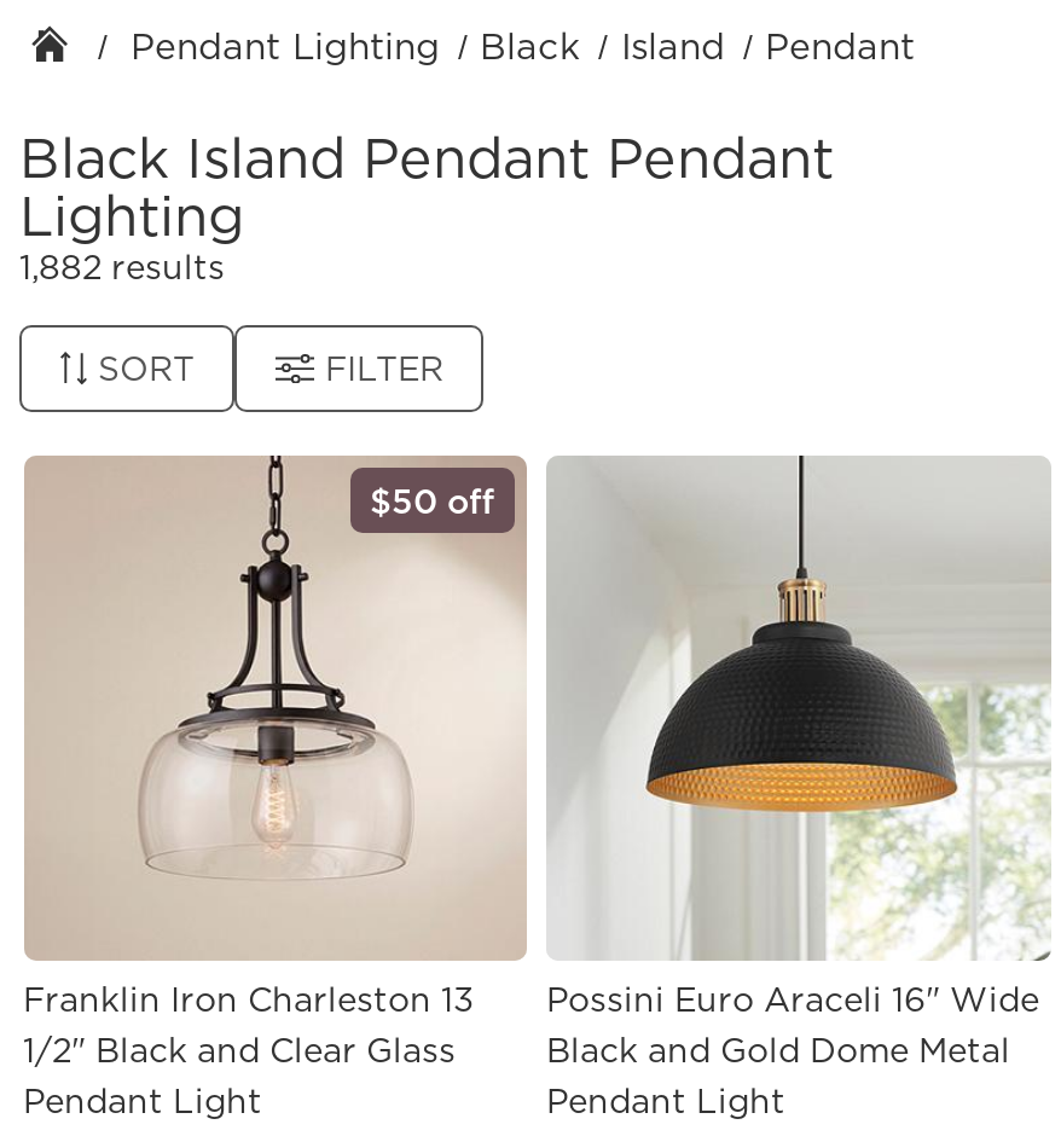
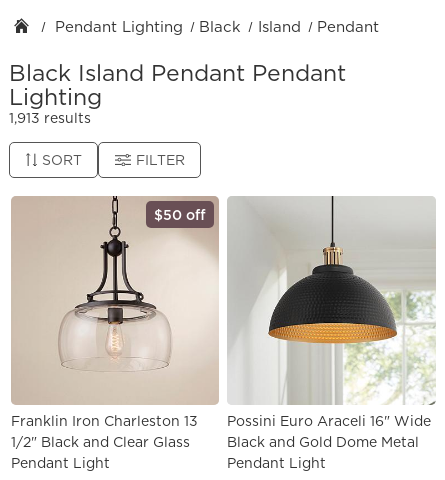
[19,243,225,291] 1,882 results -> [9,108,91,128] 1,913 results

